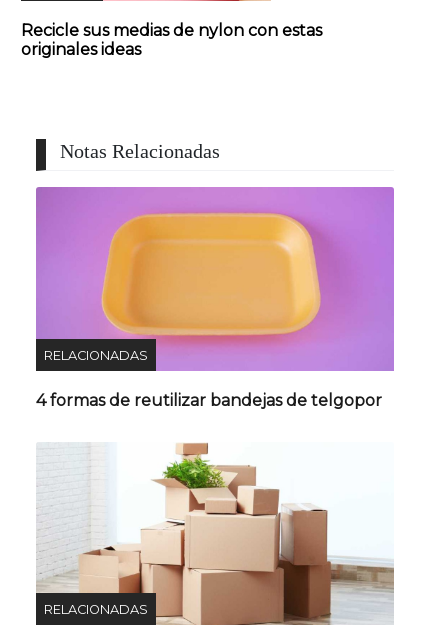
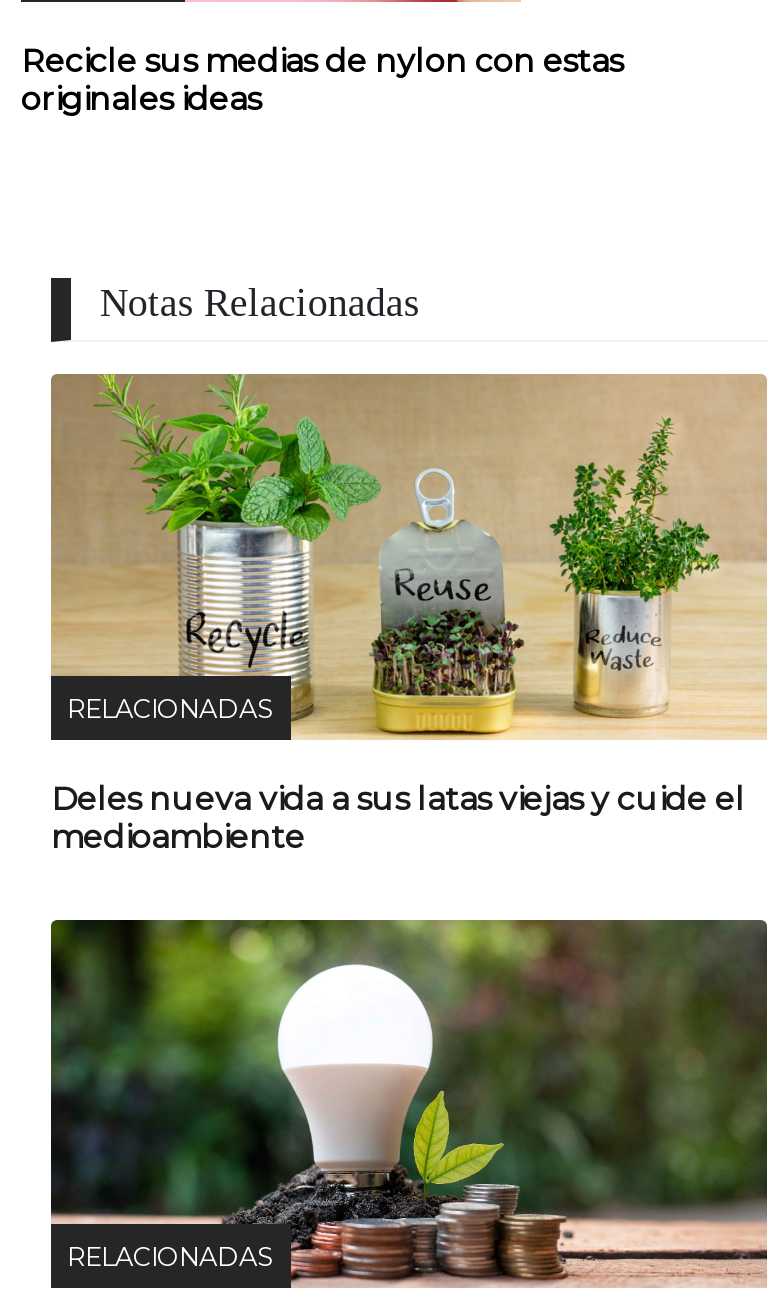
[35,186,395,410] [image] | 4 formas de reutilizar bandejas de telgopor -> [49,372,767,857] [image] | Deles nueva vida a sus latas viejas y cuide el | medioambiente
[36,442,395,626] [image] -> [49,918,769,1290] [image]

